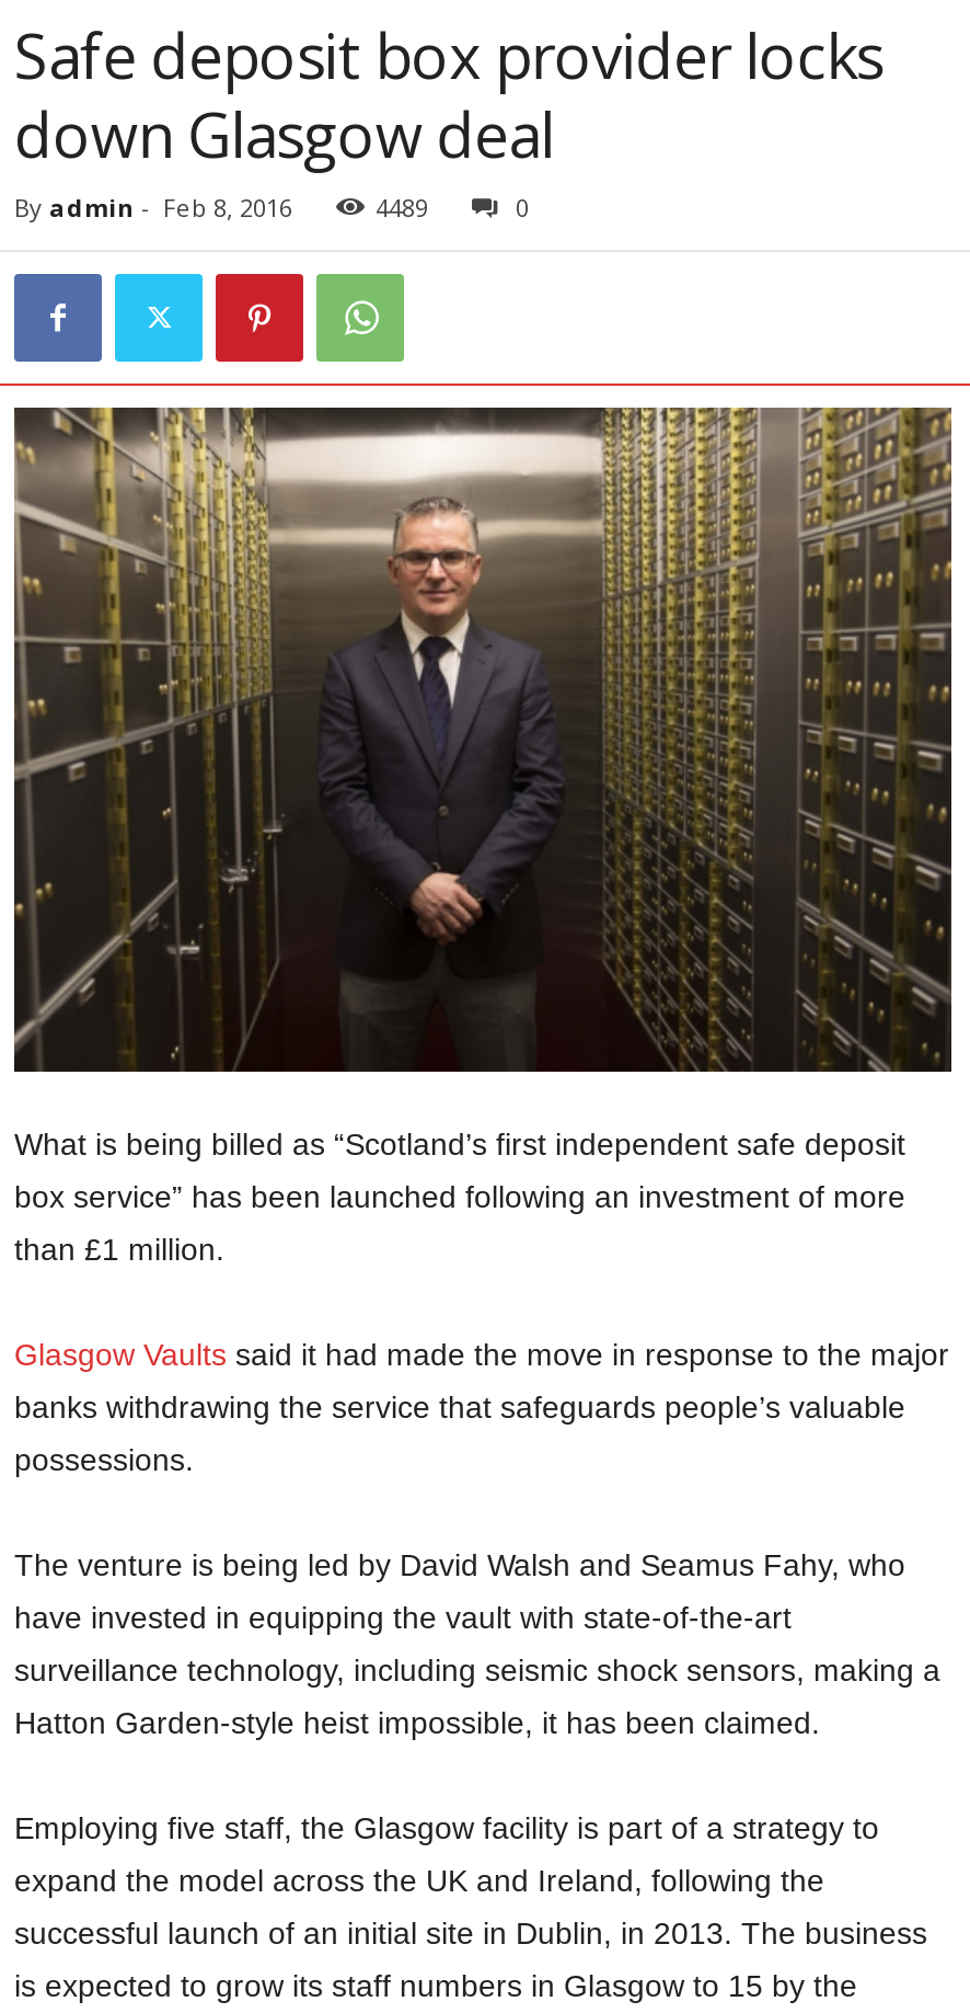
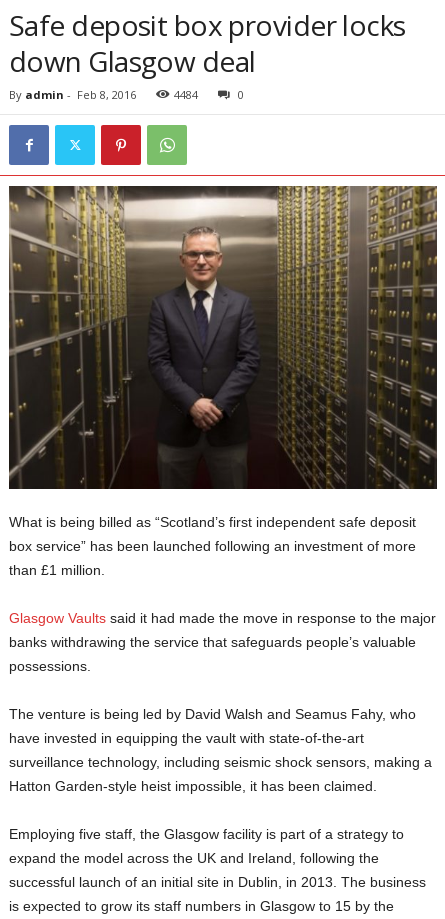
[376,191,428,224] 4489 -> [174,87,198,102] 4484

